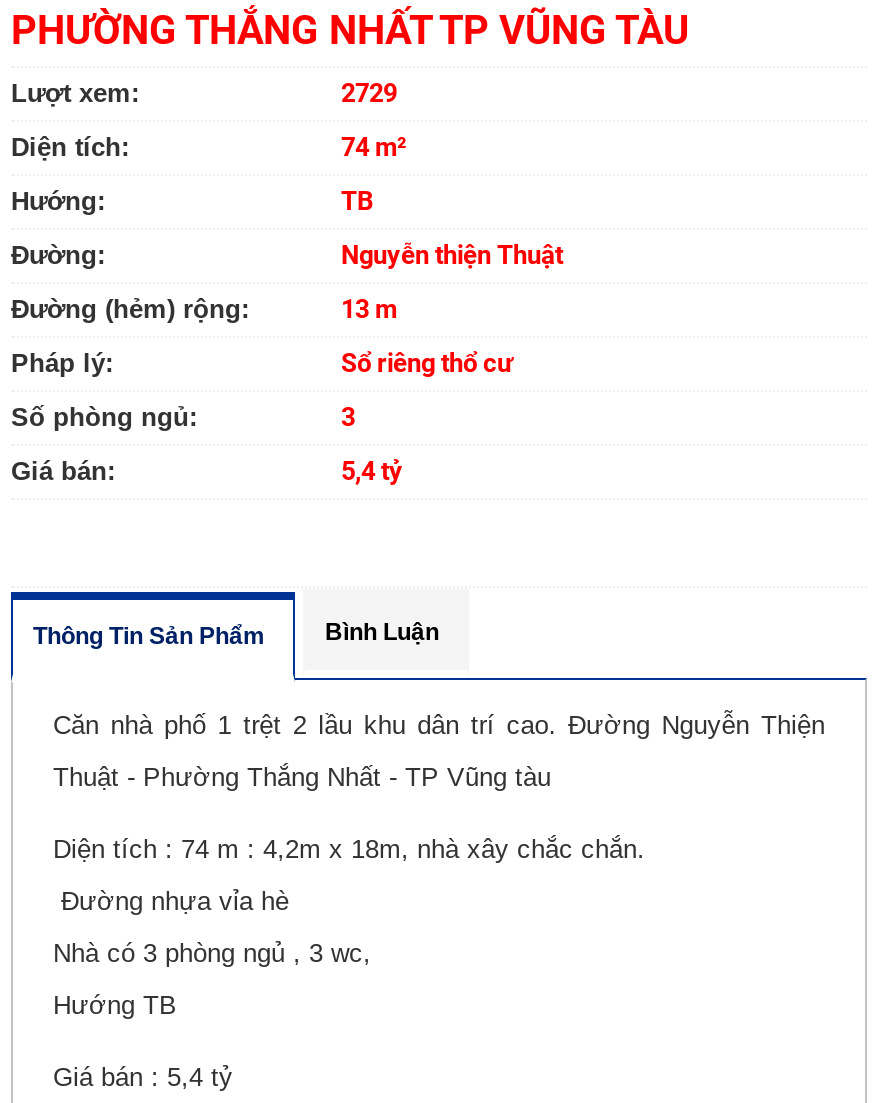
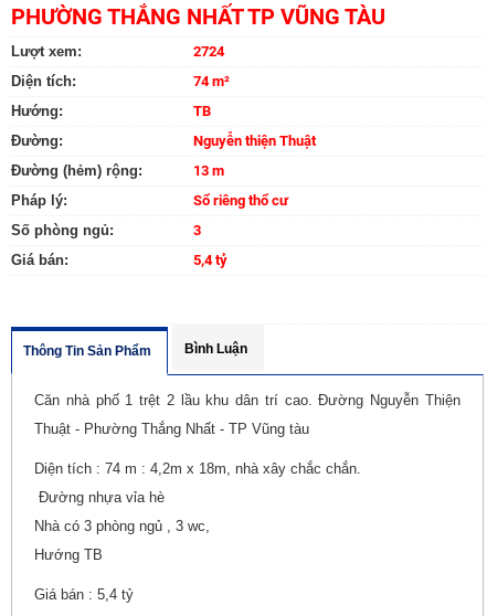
[341,78,397,108] 2729 -> [193,43,224,60] 2724

